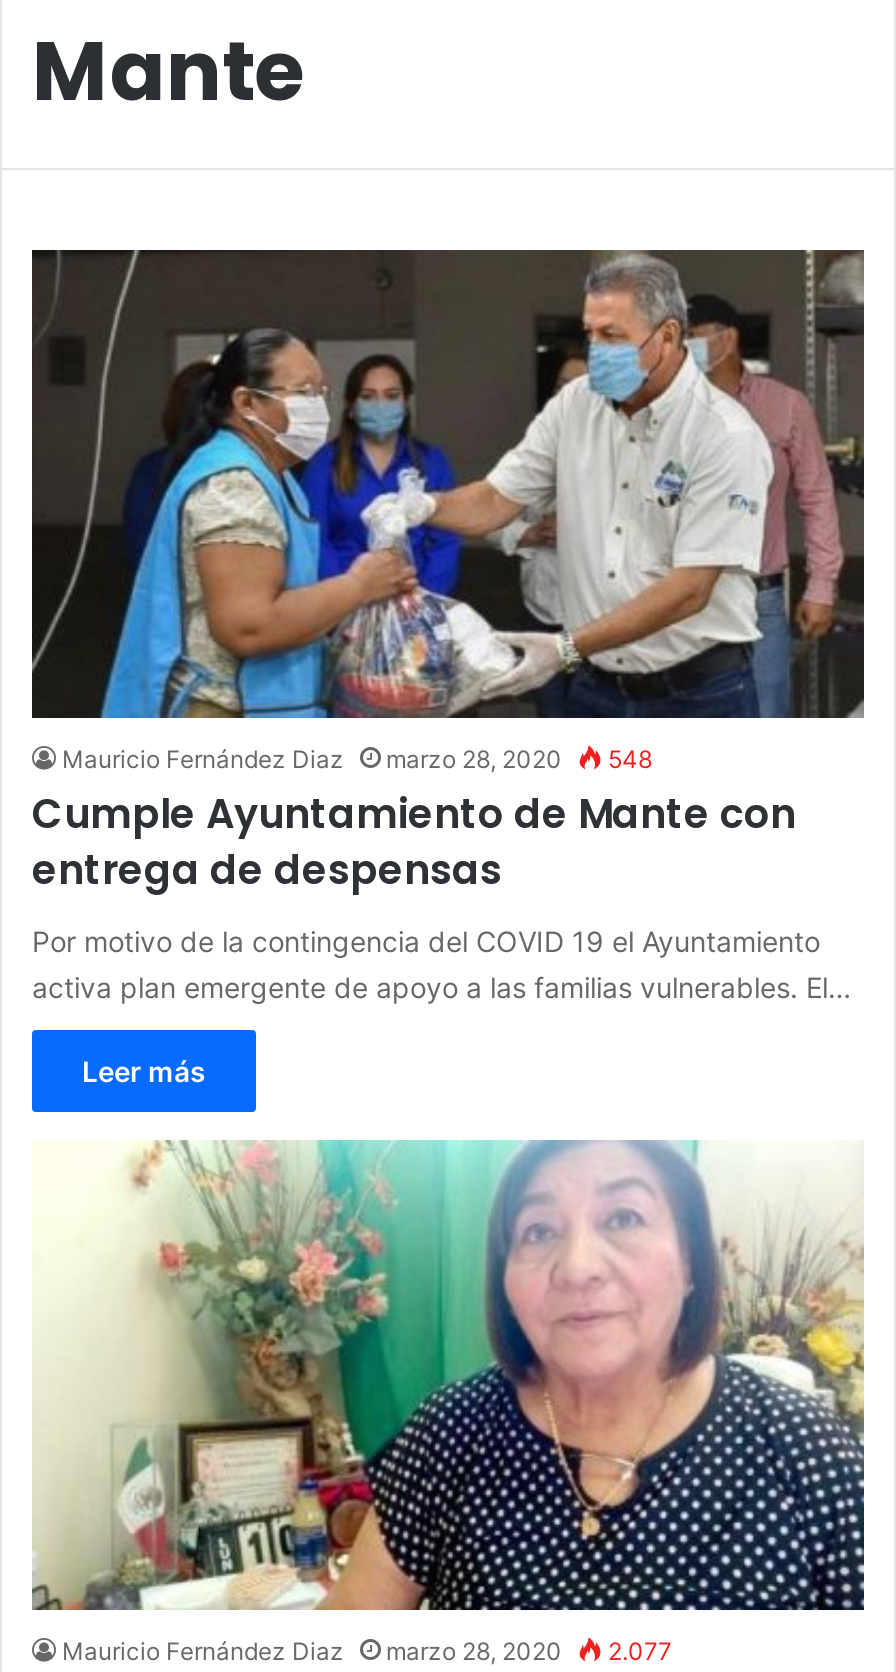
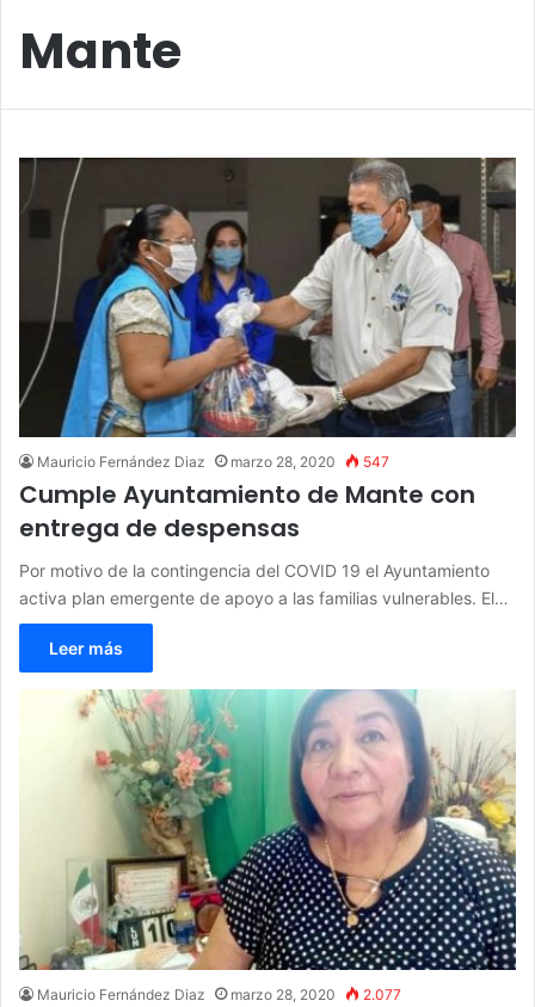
[62,744,652,774] Mauricio Fernández Diaz marzo 28, 2020 548 -> [37,453,389,471] Mauricio Fernández Diaz marzo 28, 2020 547

